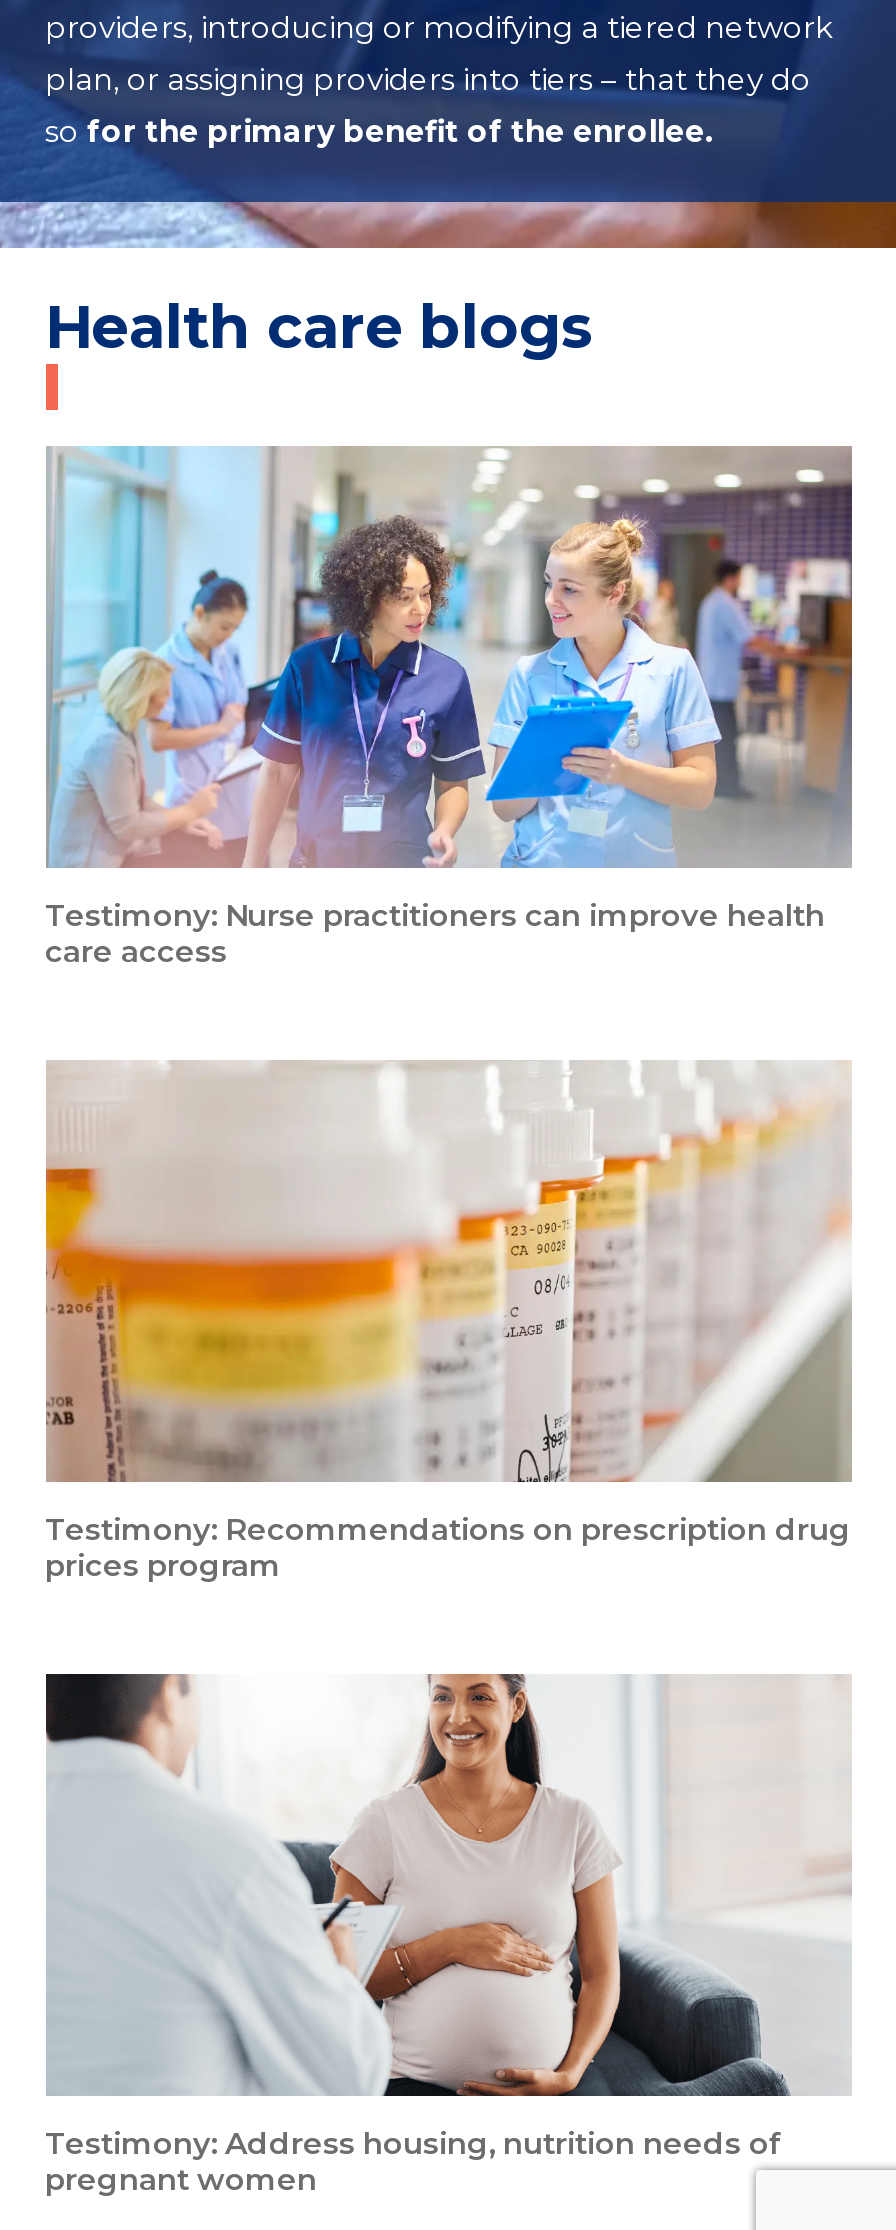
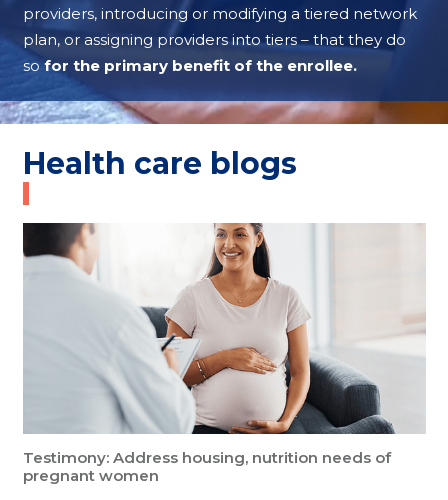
[45,446,854,970] [image] | Testimony: Nurse practitioners can improve health | care access -> none
[44,1060,854,1584] [image] | Testimony: Recommendations on prescription drug | prices program -> none

